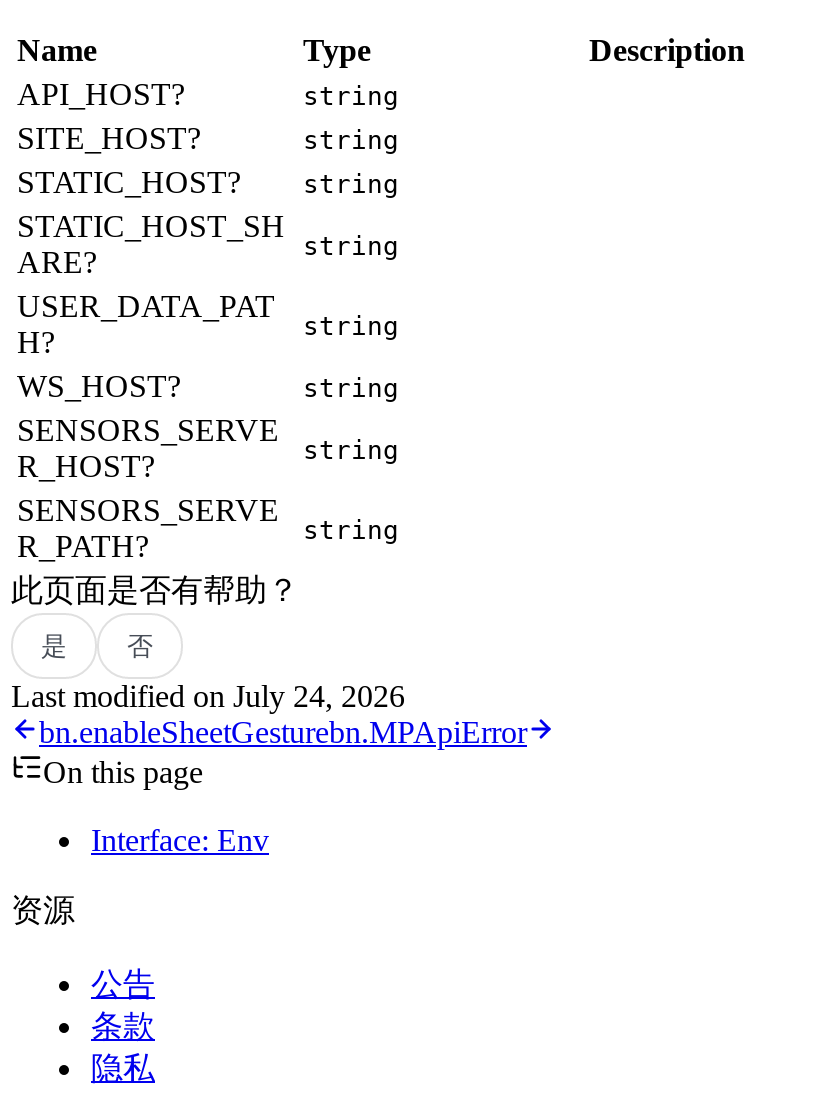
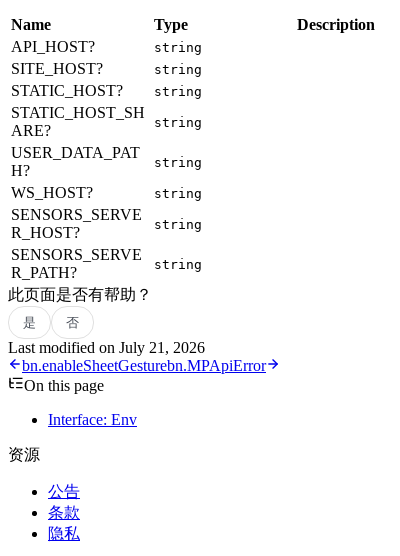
[11,678,405,712] Last modified on July 24, 2026 -> [8,339,205,356] Last modified on July 21, 2026

